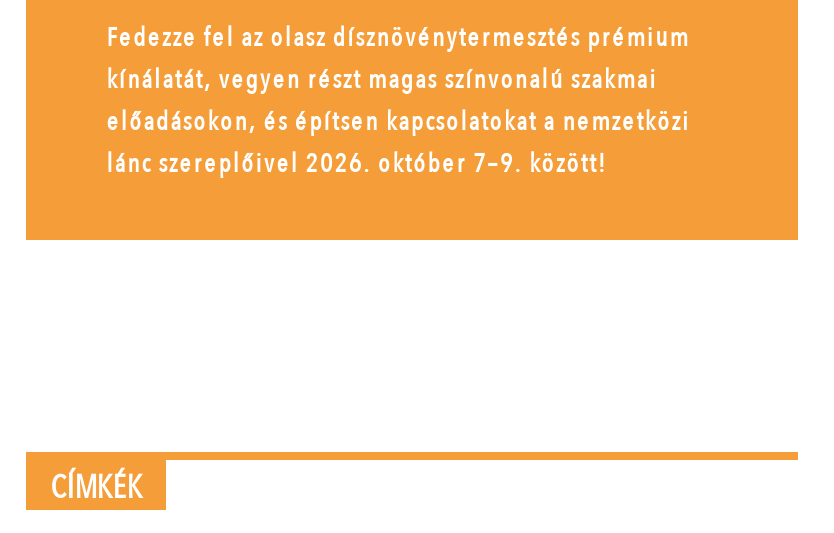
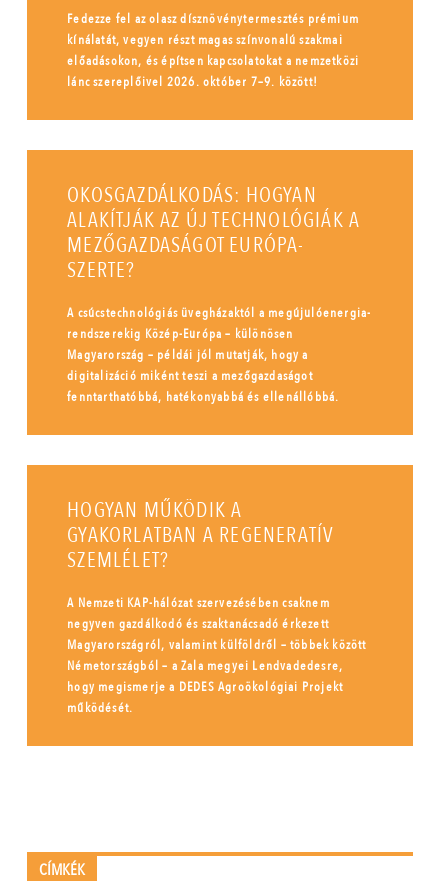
none -> [67,181,371,406] OKOSGAZDÁLKODÁS: HOGYAN | ALAKÍTJÁK AZ ÚJ TECHNOLÓGIÁK A | MEZŐGAZDASÁGOT EURÓPA- | SZERTE? | A csúcstechnológiás üvegházaktól a megújulóenergia- | rendszerekig Közép-Európa – különösen | Magyarország – példái jól mutatják, hogy a | digitalizáció miként teszi a mezőgazdaságot | fenntarthatóbbá, hatékonyabbá és ellenállóbbá.
none -> [67,496,367,717] HOGYAN MŰKÖDIK A | GYAKORLATBAN A REGENERATÍV | SZEMLÉLET? | A Nemzeti KAP-hálózat szervezésében csaknem | negyven gazdálkodó és szaktanácsadó érkezett | Magyarországról, valamint külföldről – többek között | Németországból – a Zala megyei Lendvadedesre, | hogy megismerje a DEDES Agroökológiai Projekt | működését.

